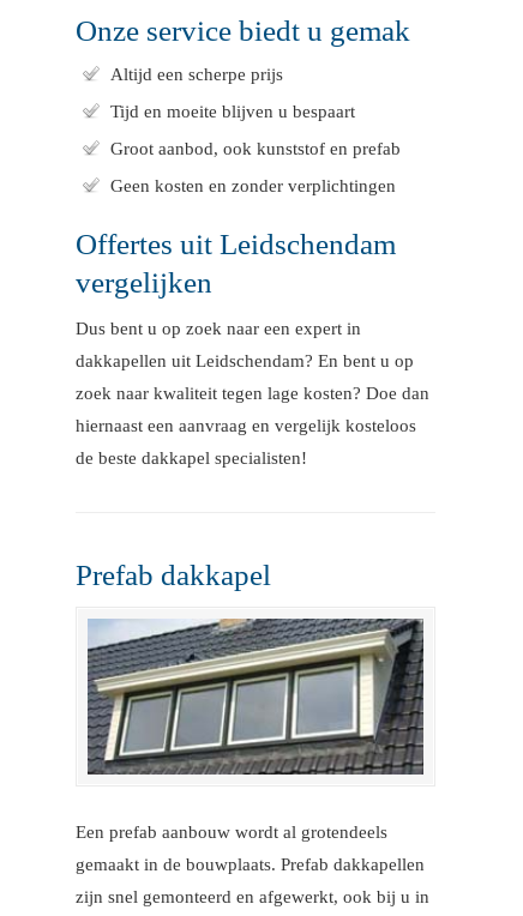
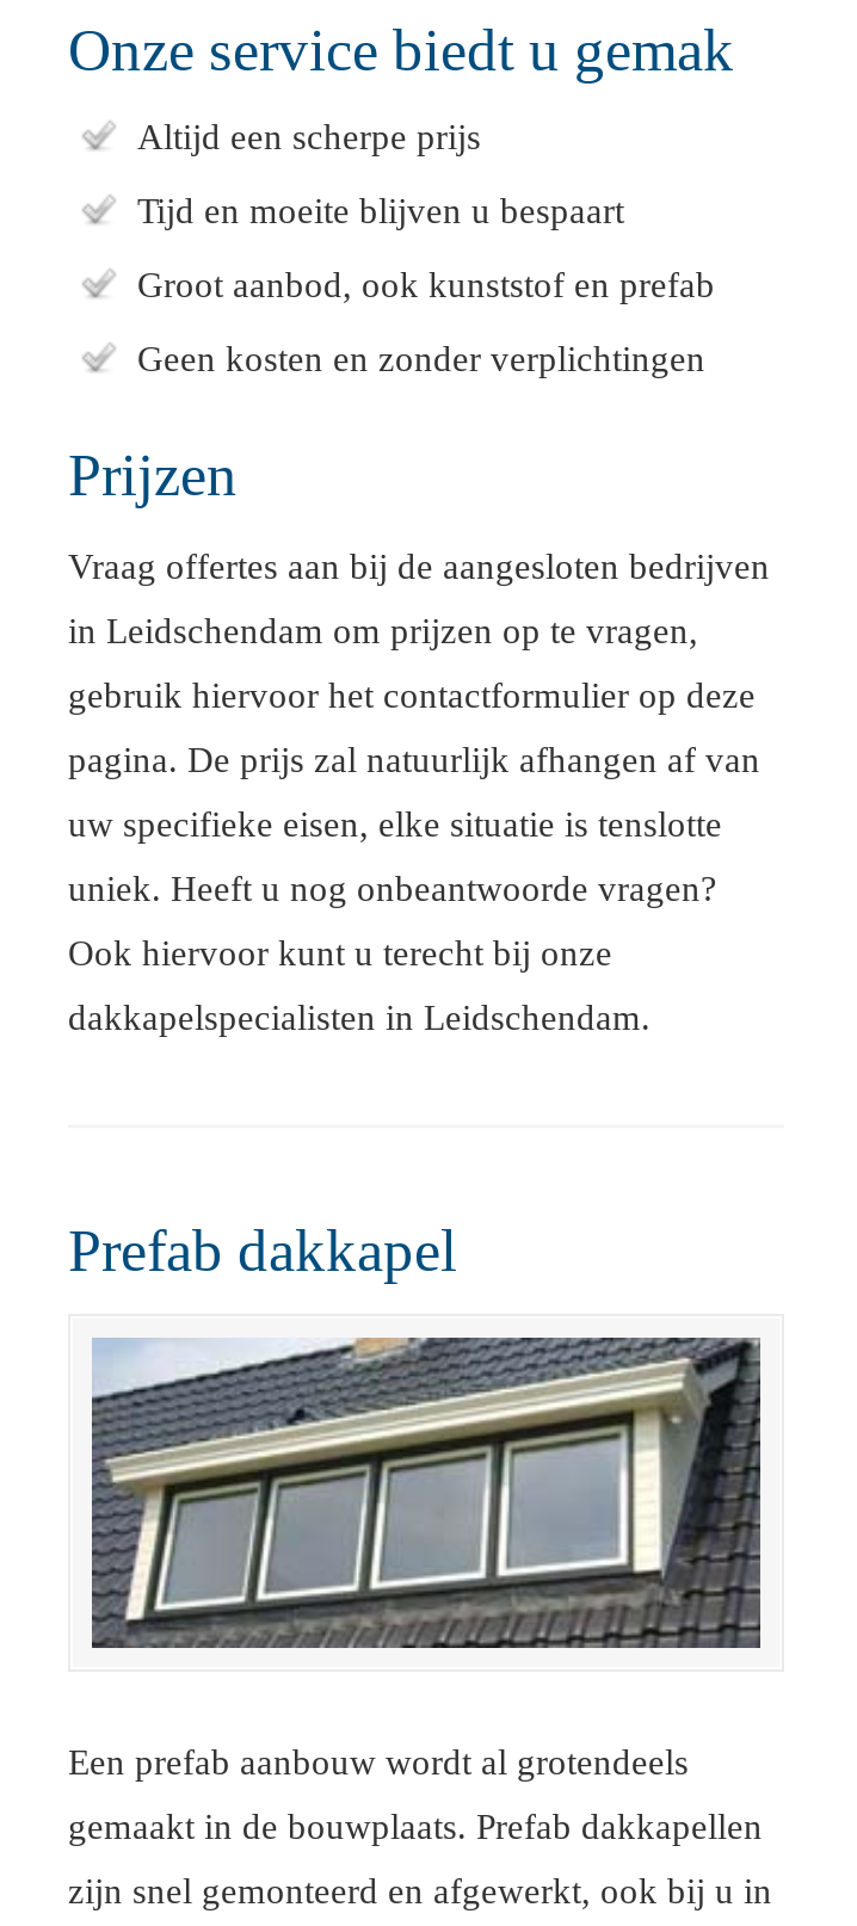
[76,228,429,467] Offertes uit Leidschendam | vergelijken | Dus bent u op zoek naar een expert in | dakkapellen uit Leidschendam? En bent u op | zoek naar kwaliteit tegen lage kosten? Doe dan | hiernaast een aanvraag en vergelijk kosteloos | de beste dakkapel specialisten! -> [68,442,770,1037] Prijzen | Vraag offertes aan bij de aangesloten bedrijven | in Leidschendam om prijzen op te vragen, | gebruik hiervoor het contactformulier op deze | pagina. De prijs zal natuurlijk afhangen af van | uw specifieke eisen, elke situatie is tenslotte | uniek. Heeft u nog onbeantwoorde vragen? | Ook hiervoor kunt u terecht bij onze | dakkapelspecialisten in Leidschendam.

